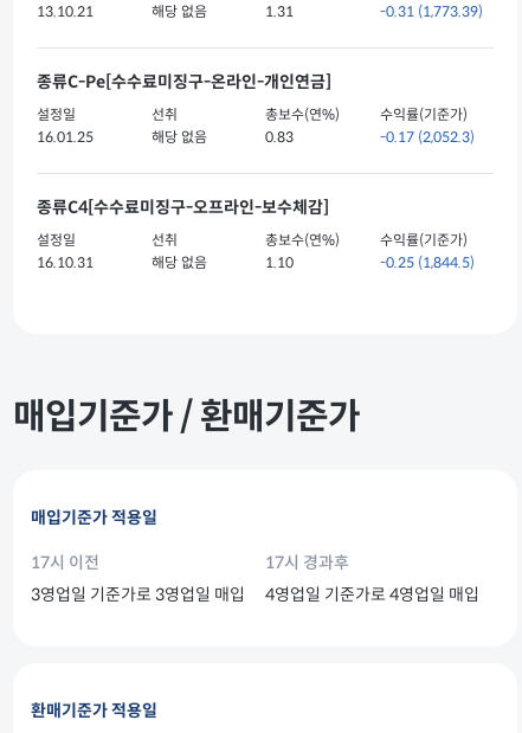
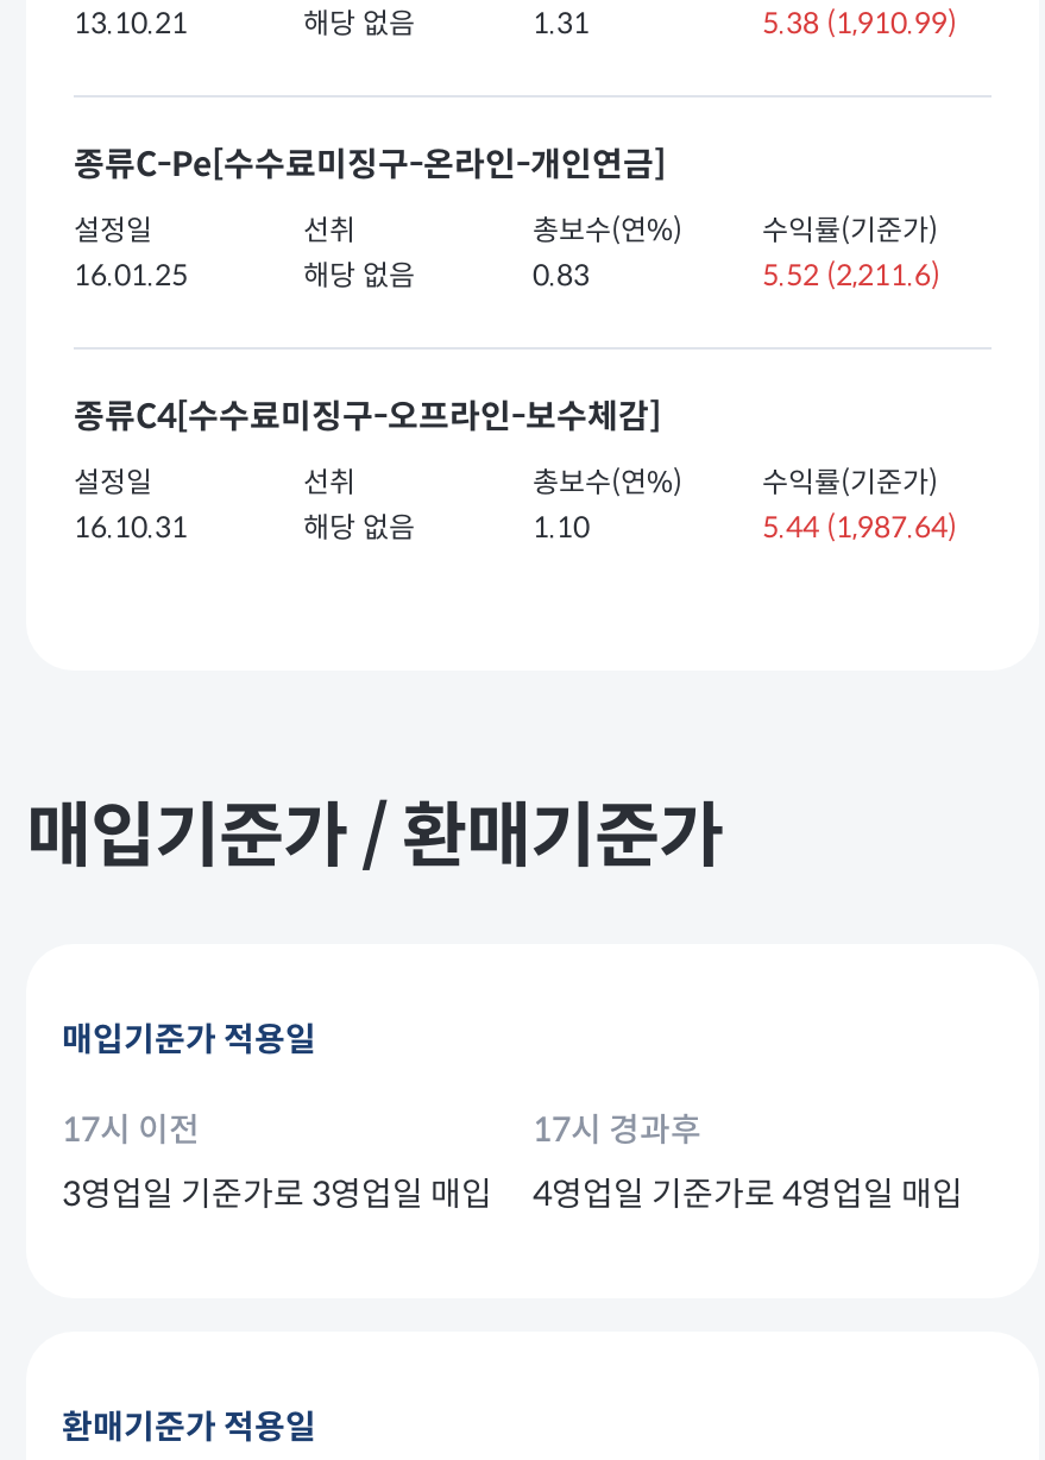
[379,4,482,21] -0.31 (1,773.39) -> [762,7,957,43] 5.38 (1,910.99)
[379,129,474,147] -0.17 (2,052.3) -> [762,259,940,295] 5.52 (2,211.6)
[379,255,474,272] -0.25 (1,844.5) -> [762,511,957,547] 5.44 (1,987.64)

